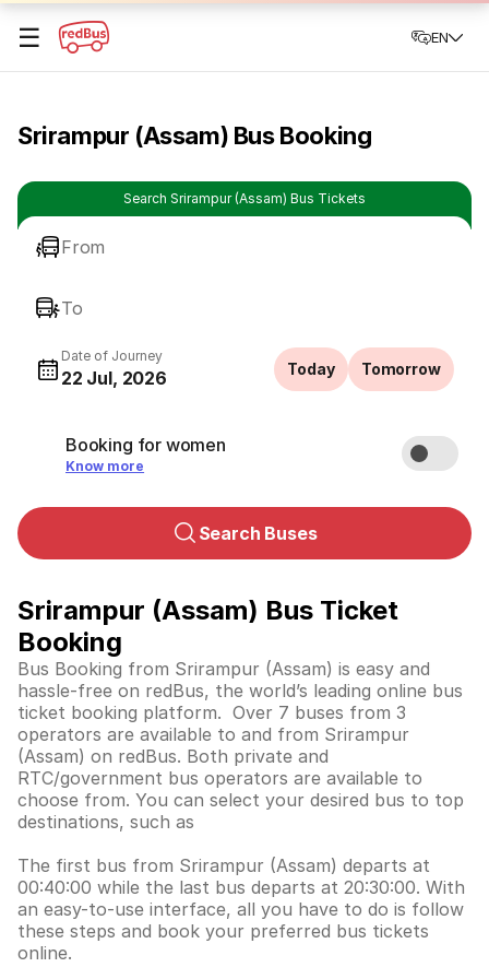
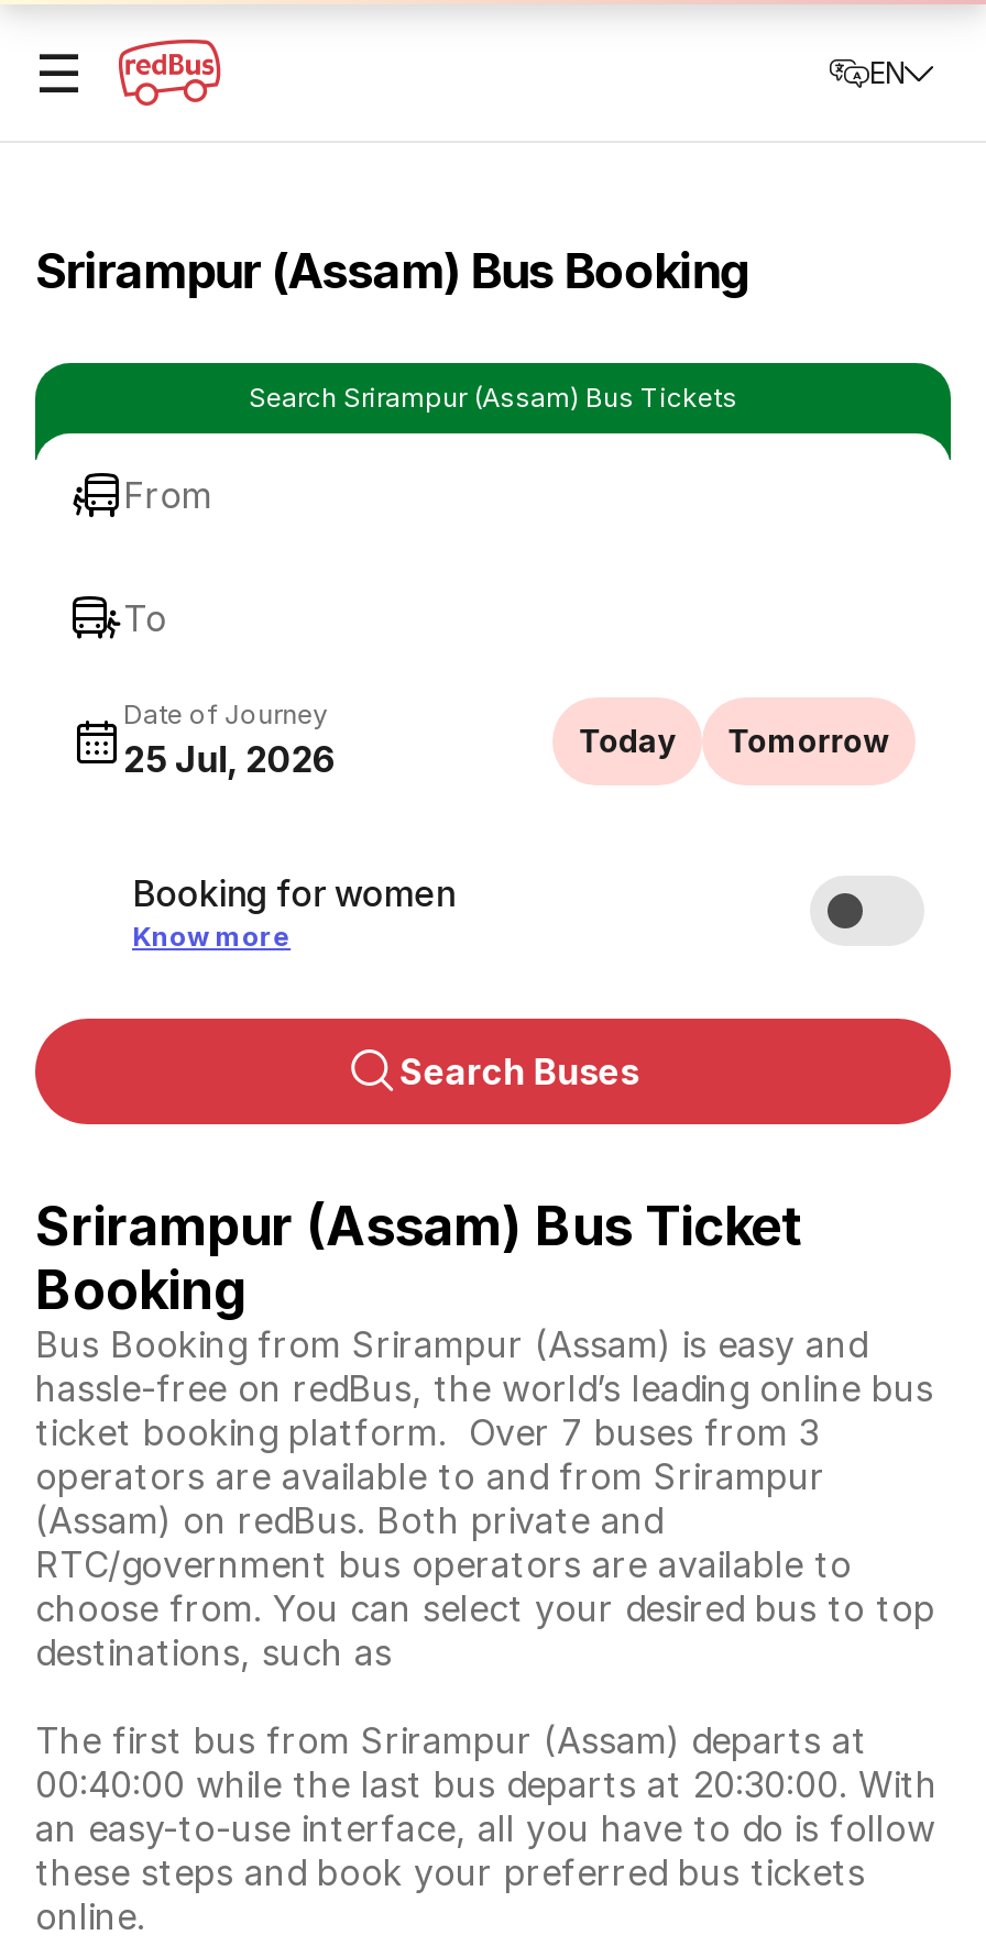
[61,367,167,389] 22 Jul, 2026 -> [123,737,336,781] 25 Jul, 2026

